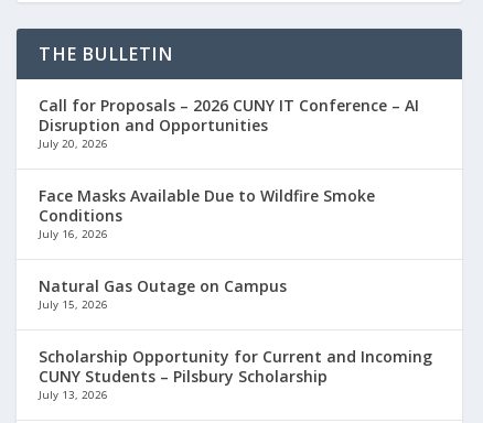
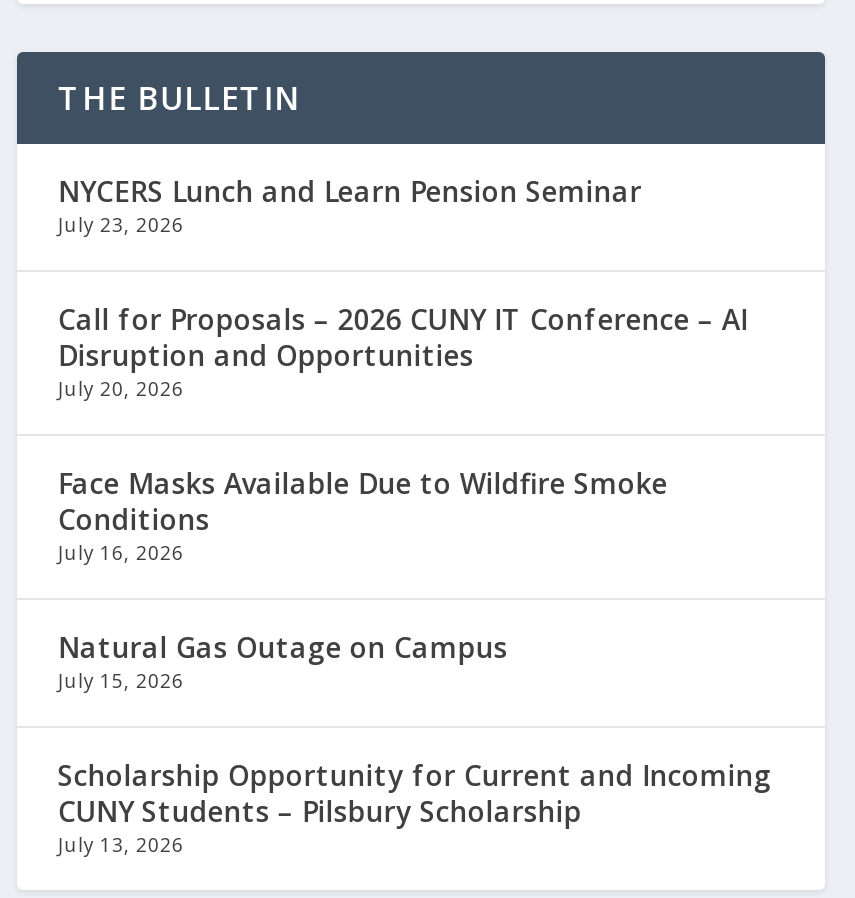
none -> [58,173,642,239] NYCERS Lunch and Learn Pension Seminar | July 23, 2026

